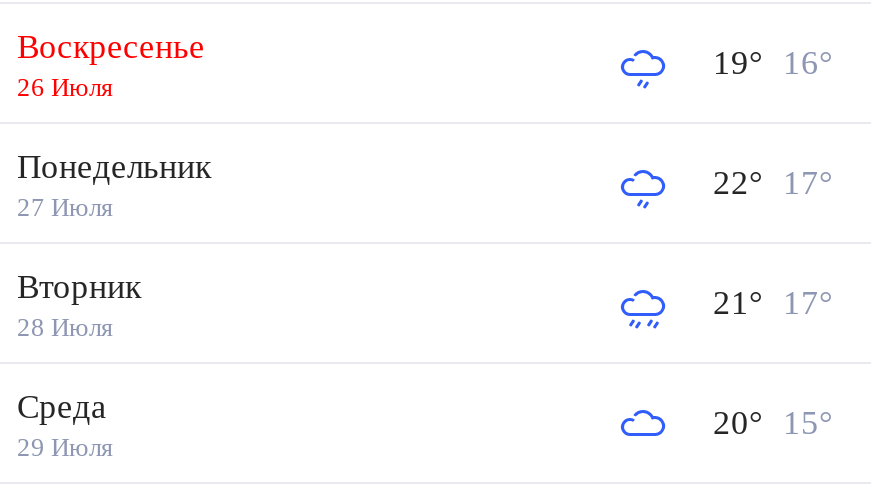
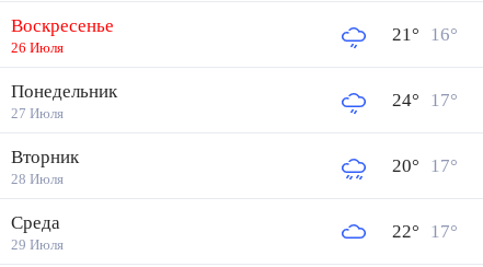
[713,42,841,82] 19 ° 16 ° -> [392,23,462,45] 21 ° 16 °
[713,162,841,202] 22 ° 17 ° -> [392,89,462,111] 24 ° 17 °
[713,282,841,322] 21 ° 17 ° -> [392,154,462,176] 20 ° 17 °
[713,402,841,442] 20 ° 15 ° -> [392,220,462,242] 22 ° 17 °

